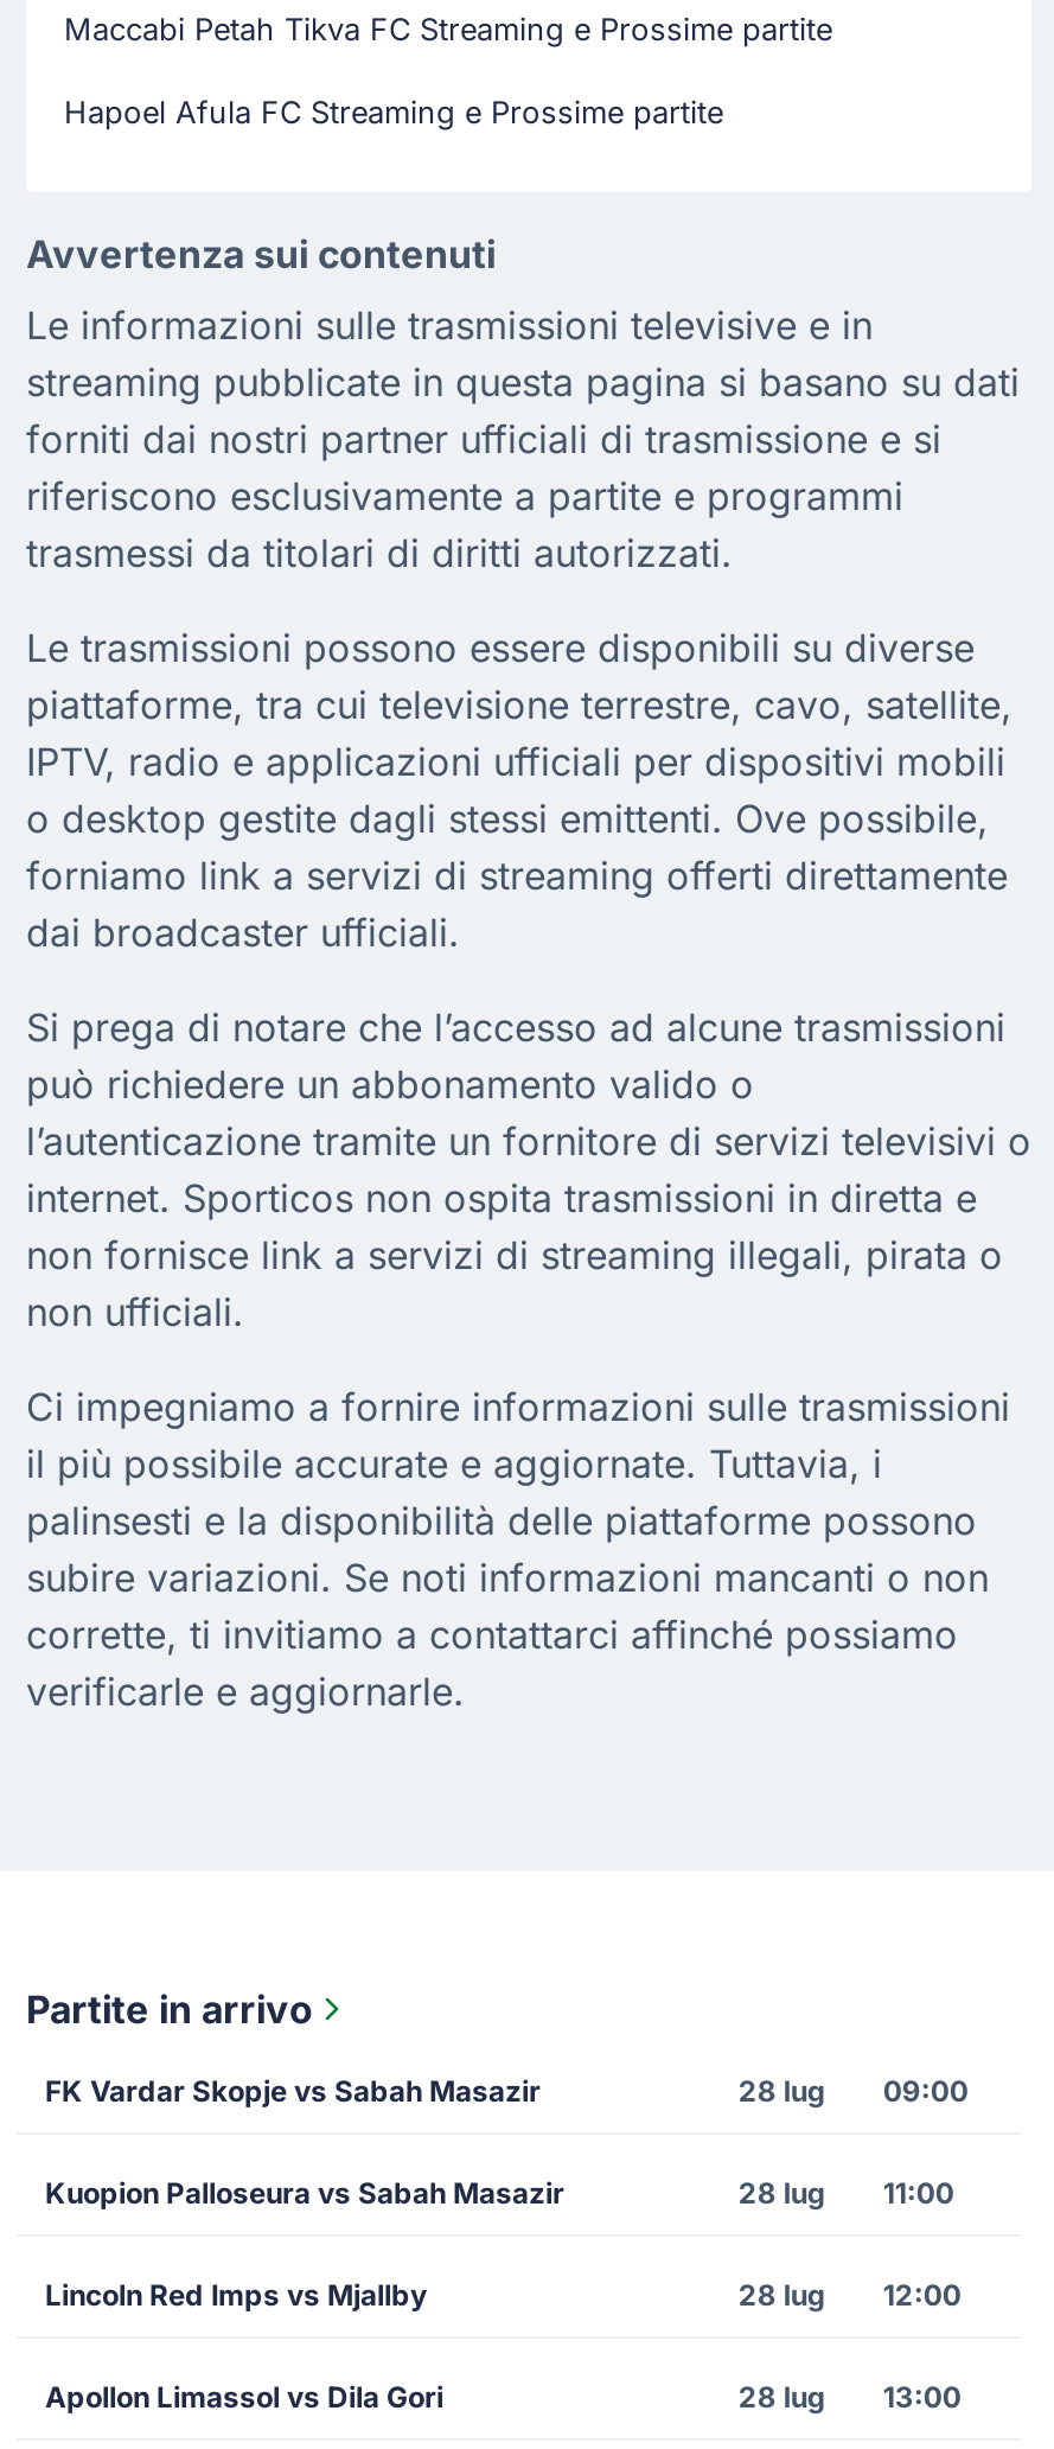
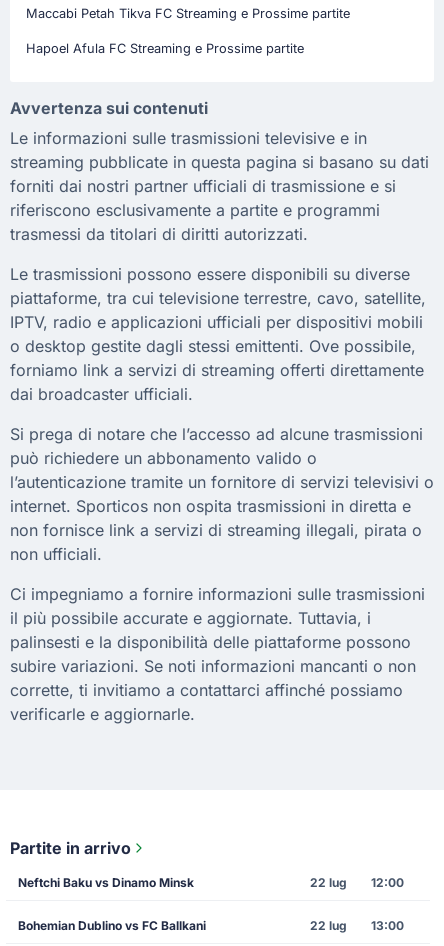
[45,2073,968,2313] FK Vardar Skopje vs Sabah Masazir | 28 lug | 09:00 | Kuopion Palloseura vs Sabah Masazir | 28 lug | 11:00 | Lincoln Red Imps vs Mjallby | 28 lug -> [18,875,347,890] Neftchi Baku vs Dinamo Minsk | 22 lug
[45,2379,443,2415] Apollon Limassol vs Dila Gori -> [18,918,206,933] Bohemian Dublino vs FC Ballkani
[738,2379,961,2415] 28 lug 13:00 -> [310,918,404,933] 22 lug 13:00

